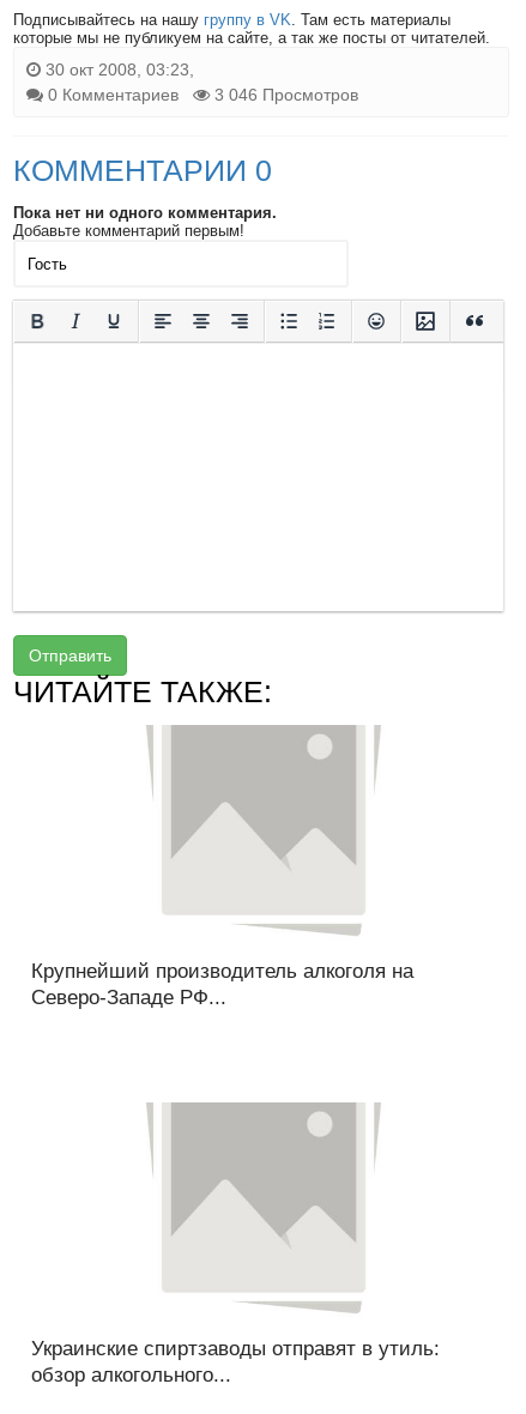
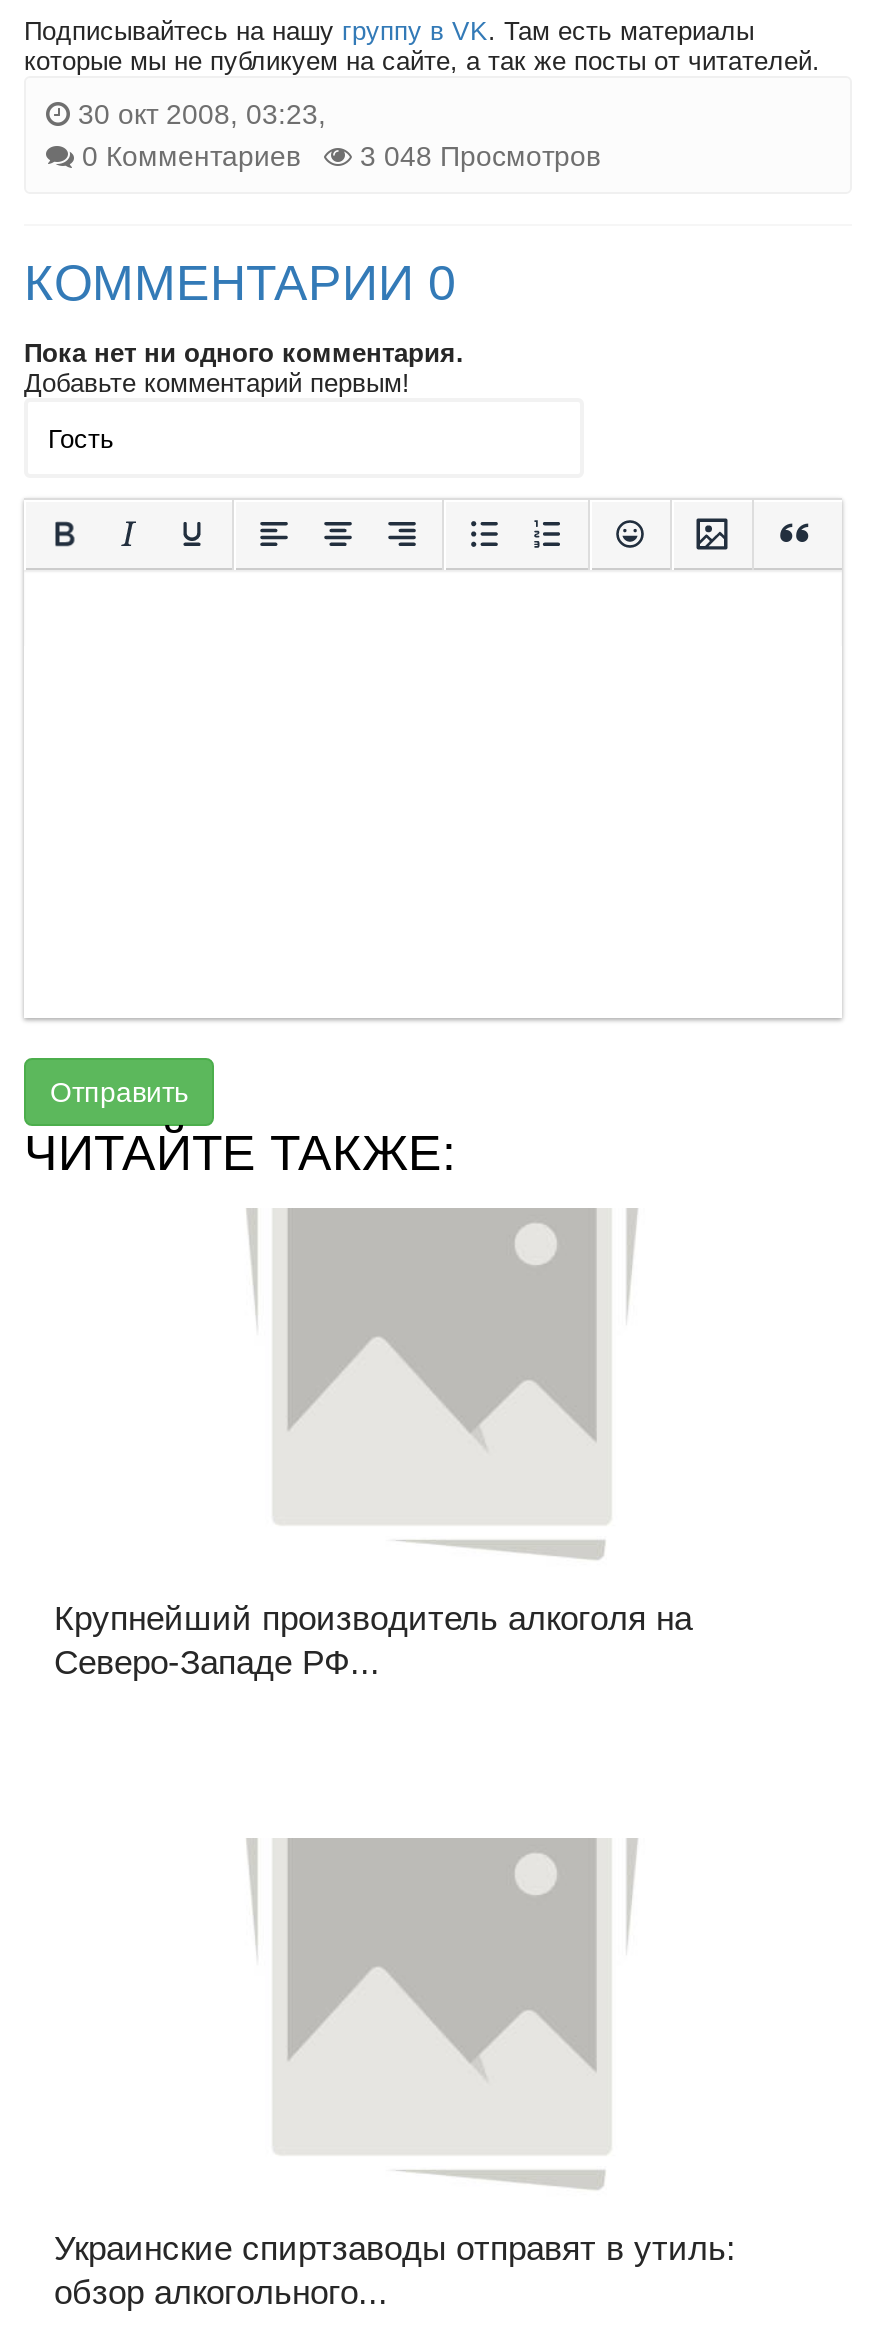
[48,85,358,104] 0 Комментариев 3 046 Просмотров -> [82,140,600,172] 0 Комментариев 3 048 Просмотров

